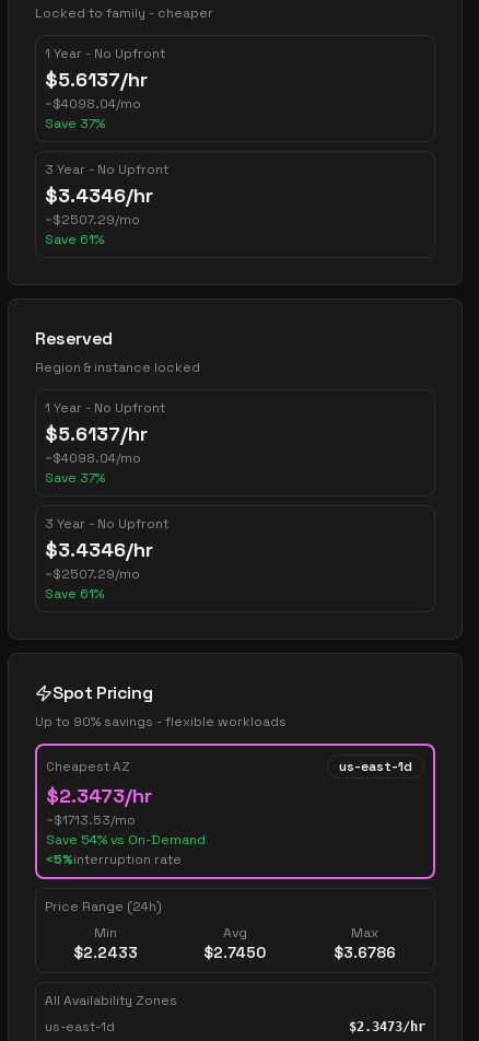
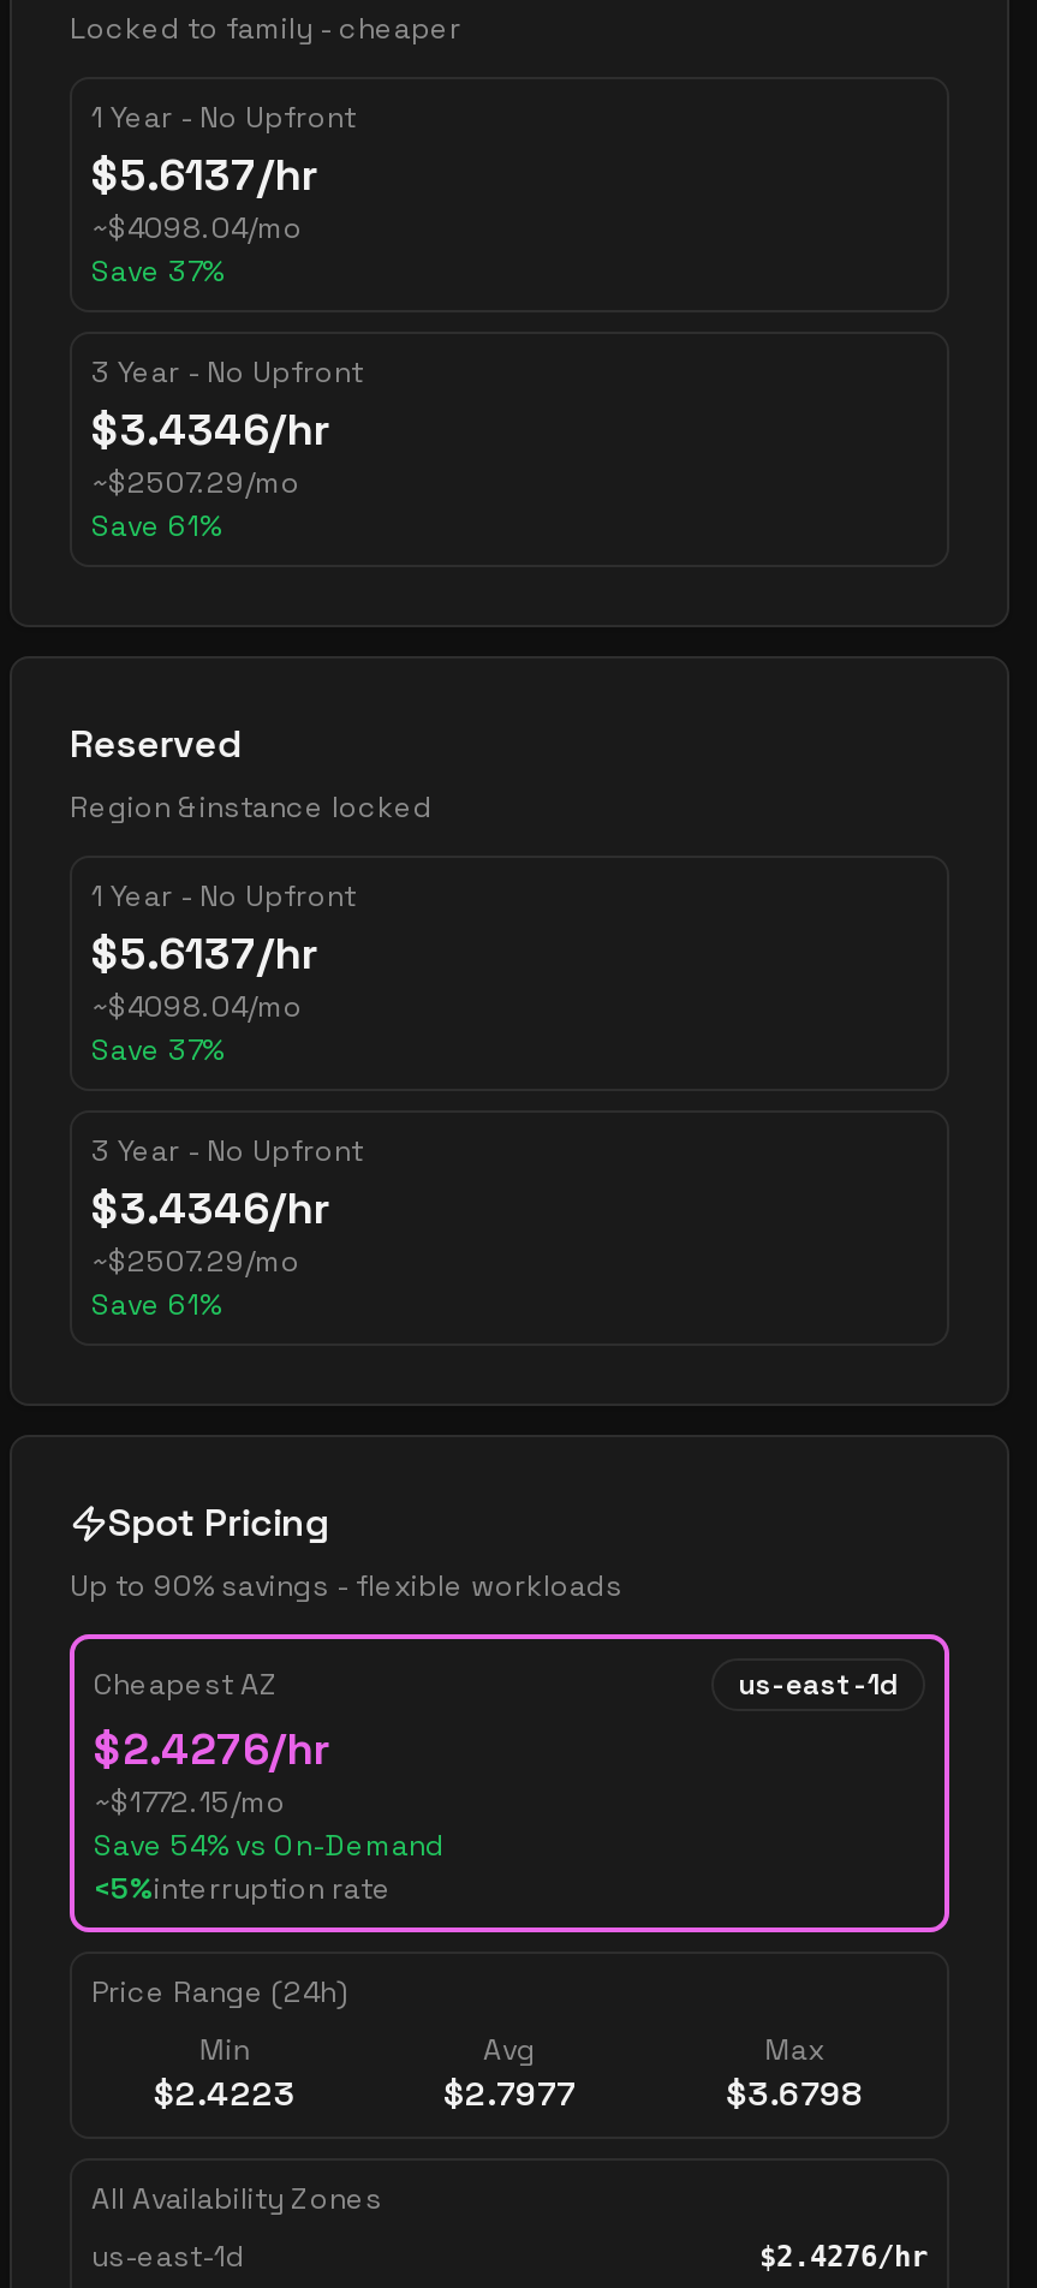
[46,783,152,808] $2.3473/hr -> [94,1721,329,1776] $2.4276/hr
[46,811,136,829] ~$1713.53/mo -> [94,1783,286,1822] ~$1772.15/mo
[73,943,138,962] $2.2433 -> [153,2072,295,2115] $2.4223
[204,943,266,962] $2.7450 -> [443,2072,576,2115] $2.7977
[334,943,396,962] $3.6786 -> [726,2072,863,2115] $3.6798
[349,1019,425,1034] $2.3473/hr -> [759,2240,928,2274] $2.4276/hr

